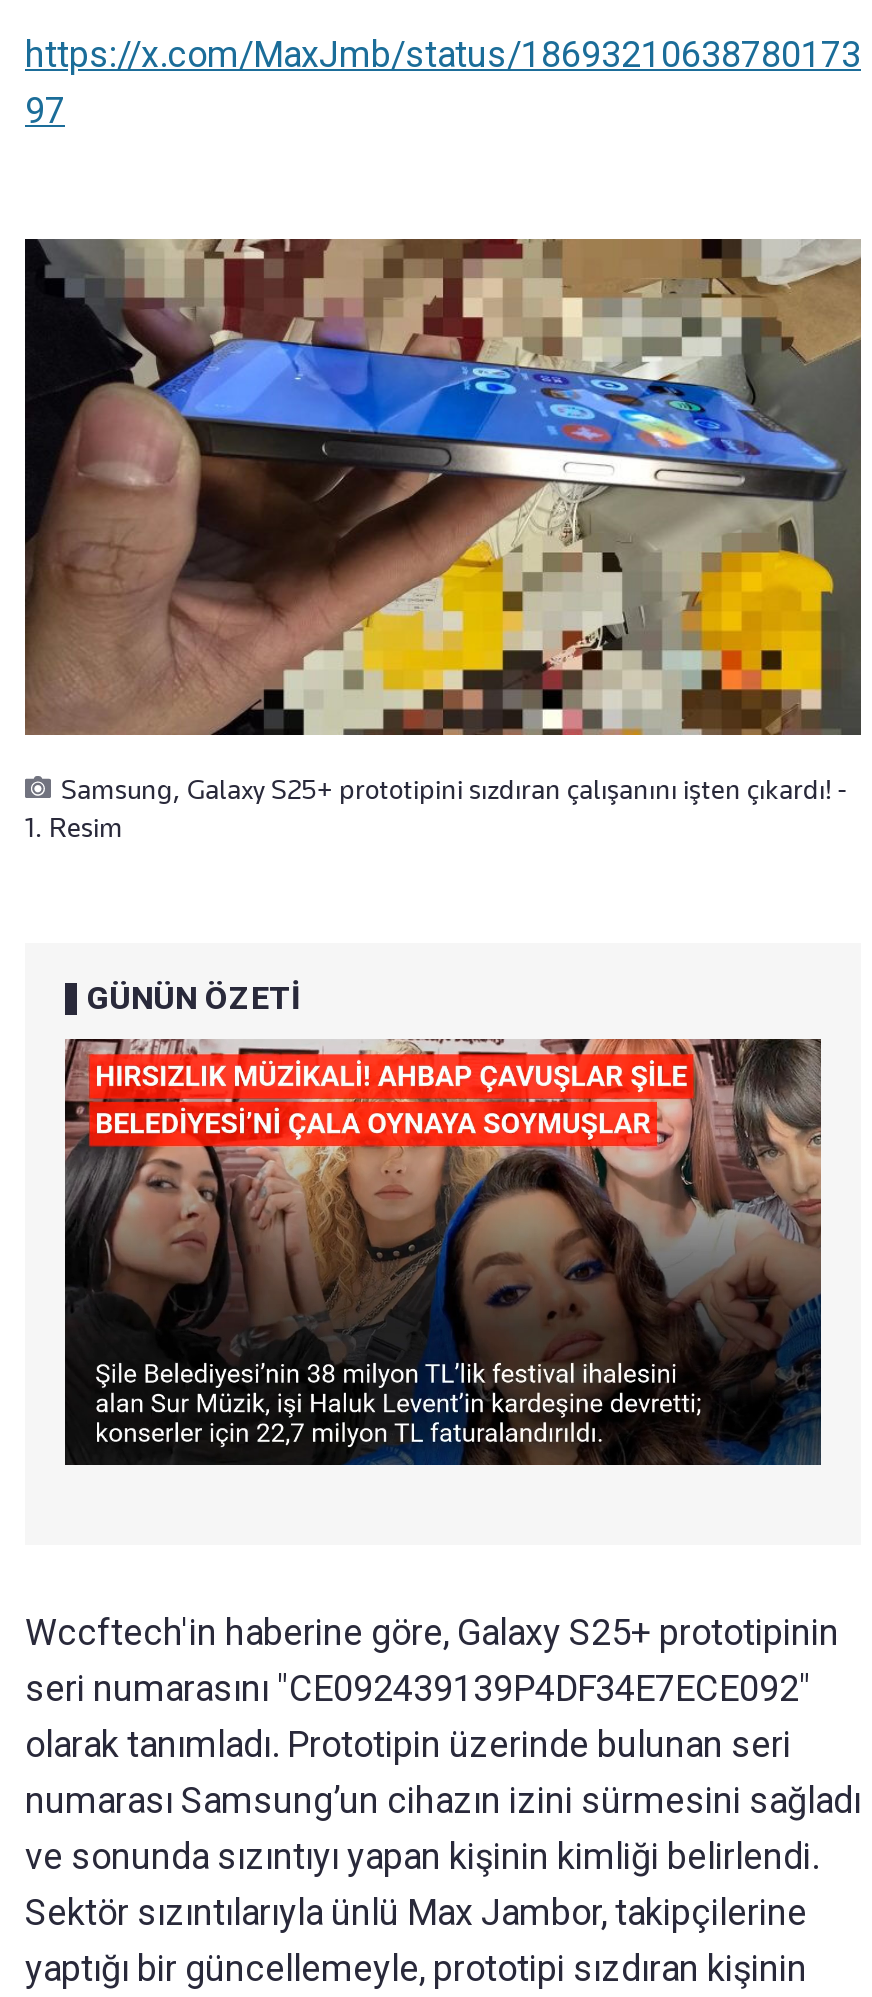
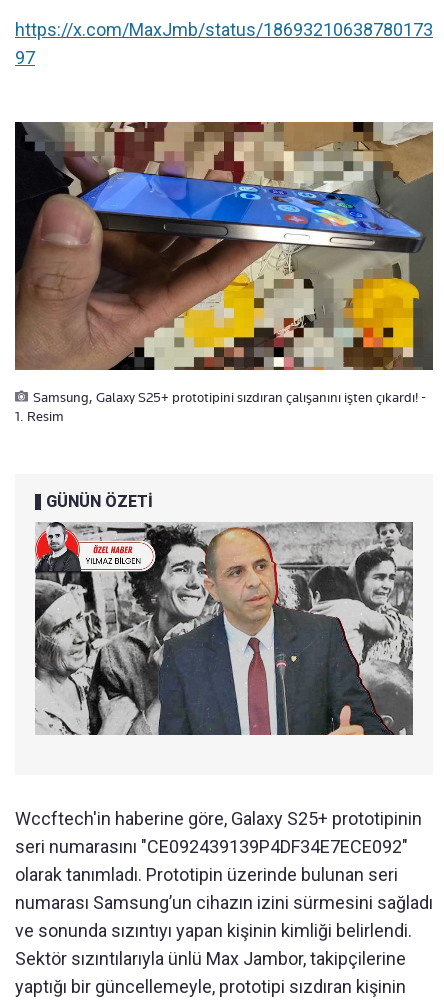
[63,1039,823,1467] [image] -> [35,522,414,736] [image]

